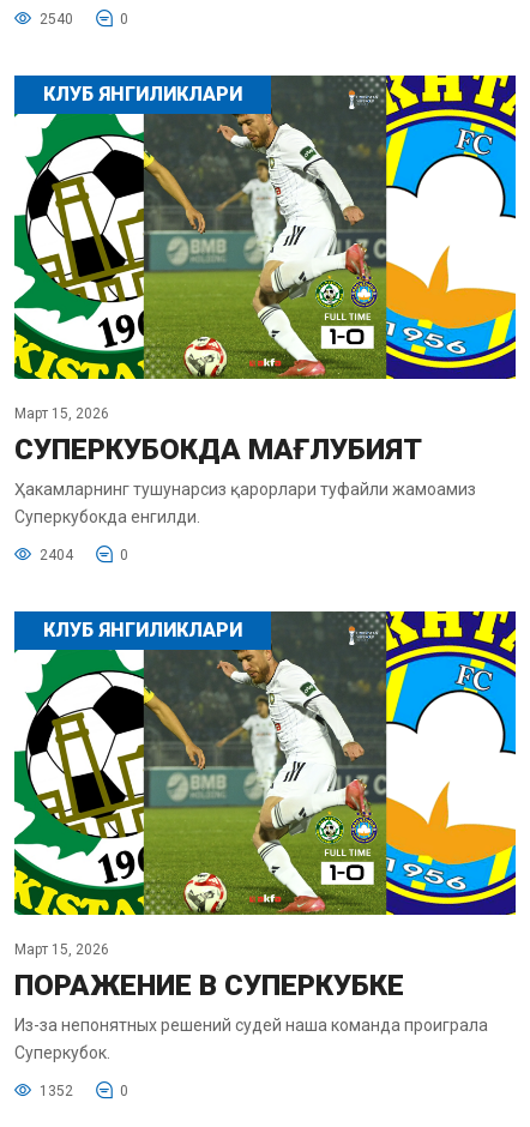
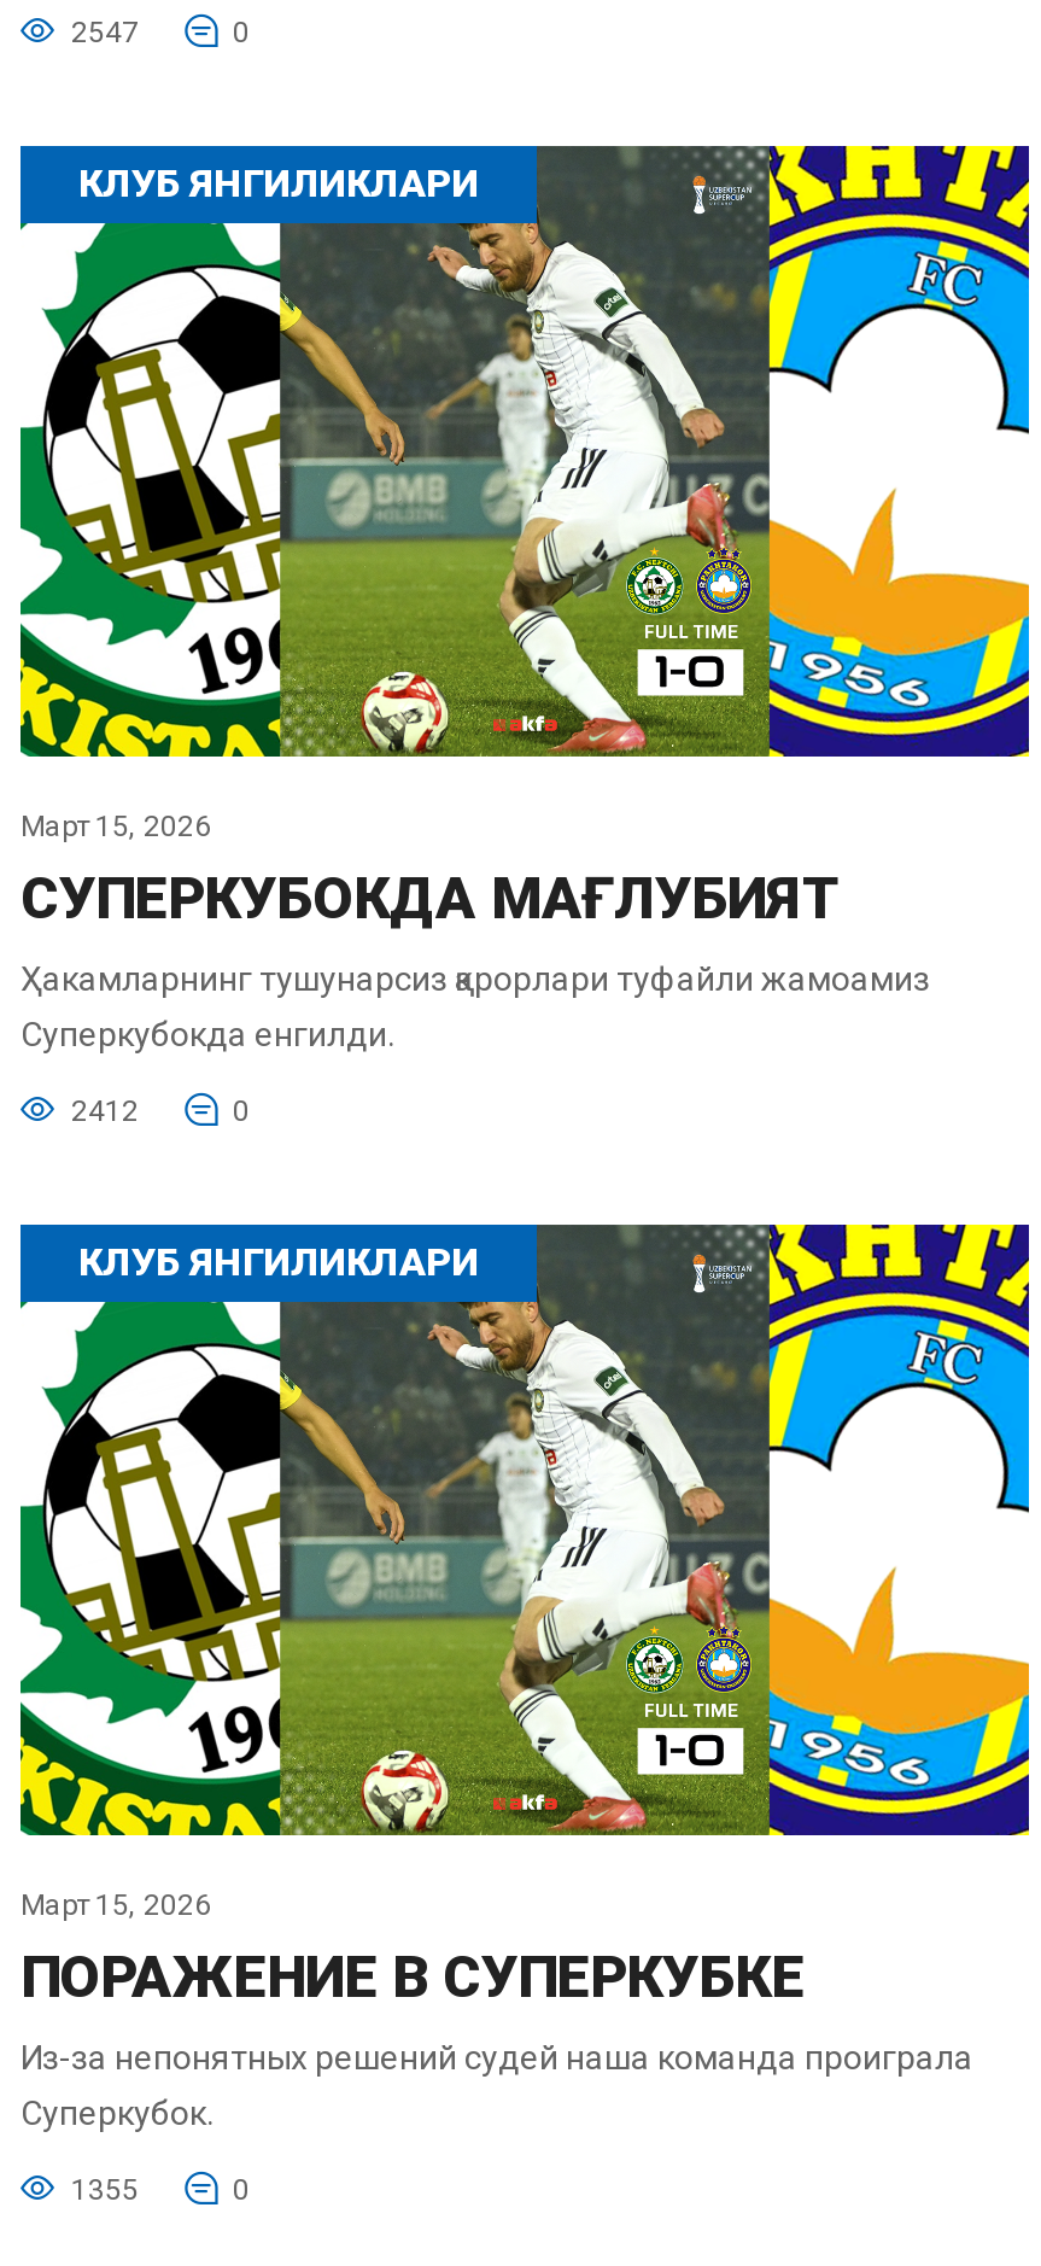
[40,10,73,27] 2540 -> [71,14,139,48] 2547
[40,546,73,563] 2404 -> [71,1093,139,1127] 2412
[40,1082,73,1099] 1352 -> [71,2173,139,2206] 1355

